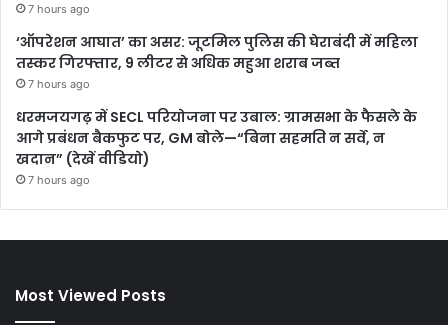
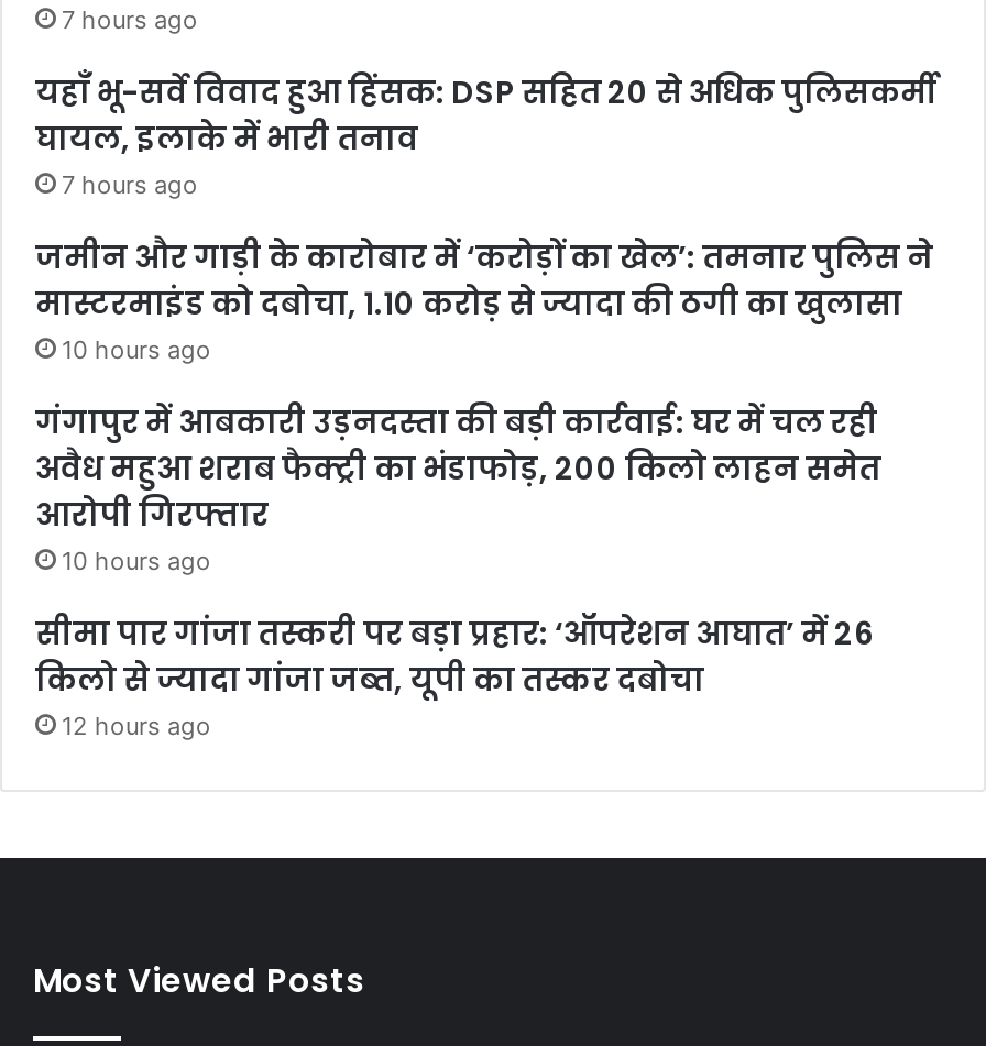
[16,32,418,73] ‘ऑपरेशन आघात’ का असर: जूटमिल पुलिस की घेराबंदी में महिला | तस्कर गिरफ्तार, 9 लीटर से अधिक महुआ शराब जब्त -> [35,70,938,161] यहाँ भू-सर्वे विवाद हुआ हिंसक: DSP सहित 20 से अधिक पुलिसकर्मी | घायल, इलाके में भारी तनाव
[16,107,417,187] धरमजयगढ़ में SECL परियोजना पर उबाल: ग्रामसभा के फैसले के | आगे प्रबंधन बैकफुट पर, GM बोले—“बिना सहमति न सर्वे, न | खदान” (देखें वीडियो) | 7 hours ago -> [35,235,933,741] जमीन और गाड़ी के कारोबार में ‘करोड़ों का खेल’: तमनार पुलिस ने | मास्टरमाइंड को दबोचा, 1.10 करोड़ से ज्यादा की ठगी का खुलासा | 10 hours ago | गंगापुर में आबकारी उड़नदस्ता की बड़ी कार्रवाई: घर में चल रही | अवैध महुआ शराब फैक्ट्री का भंडाफोड़, 200 किलो लाहन समेत | आरोपी गिरफ्तार | 10 hours ago | सीमा पार गांजा तस्करी पर बड़ा प्रहार: ‘ऑपरेशन आघात’ में 26 | किलो से ज्यादा गांजा जब्त, यूपी का तस्कर दबोचा | 12 hours ago

